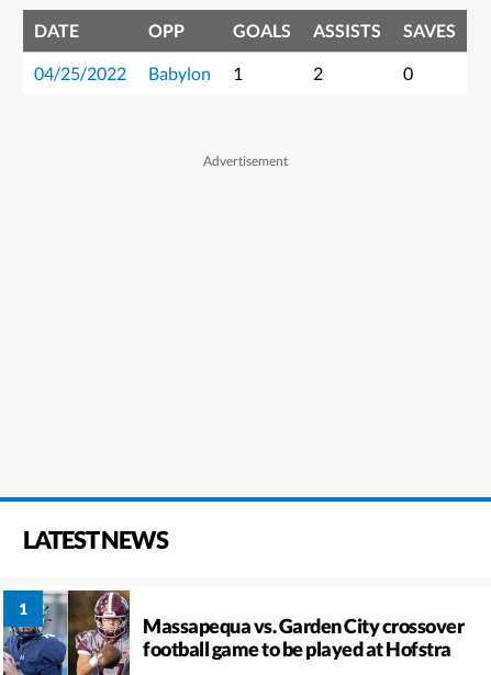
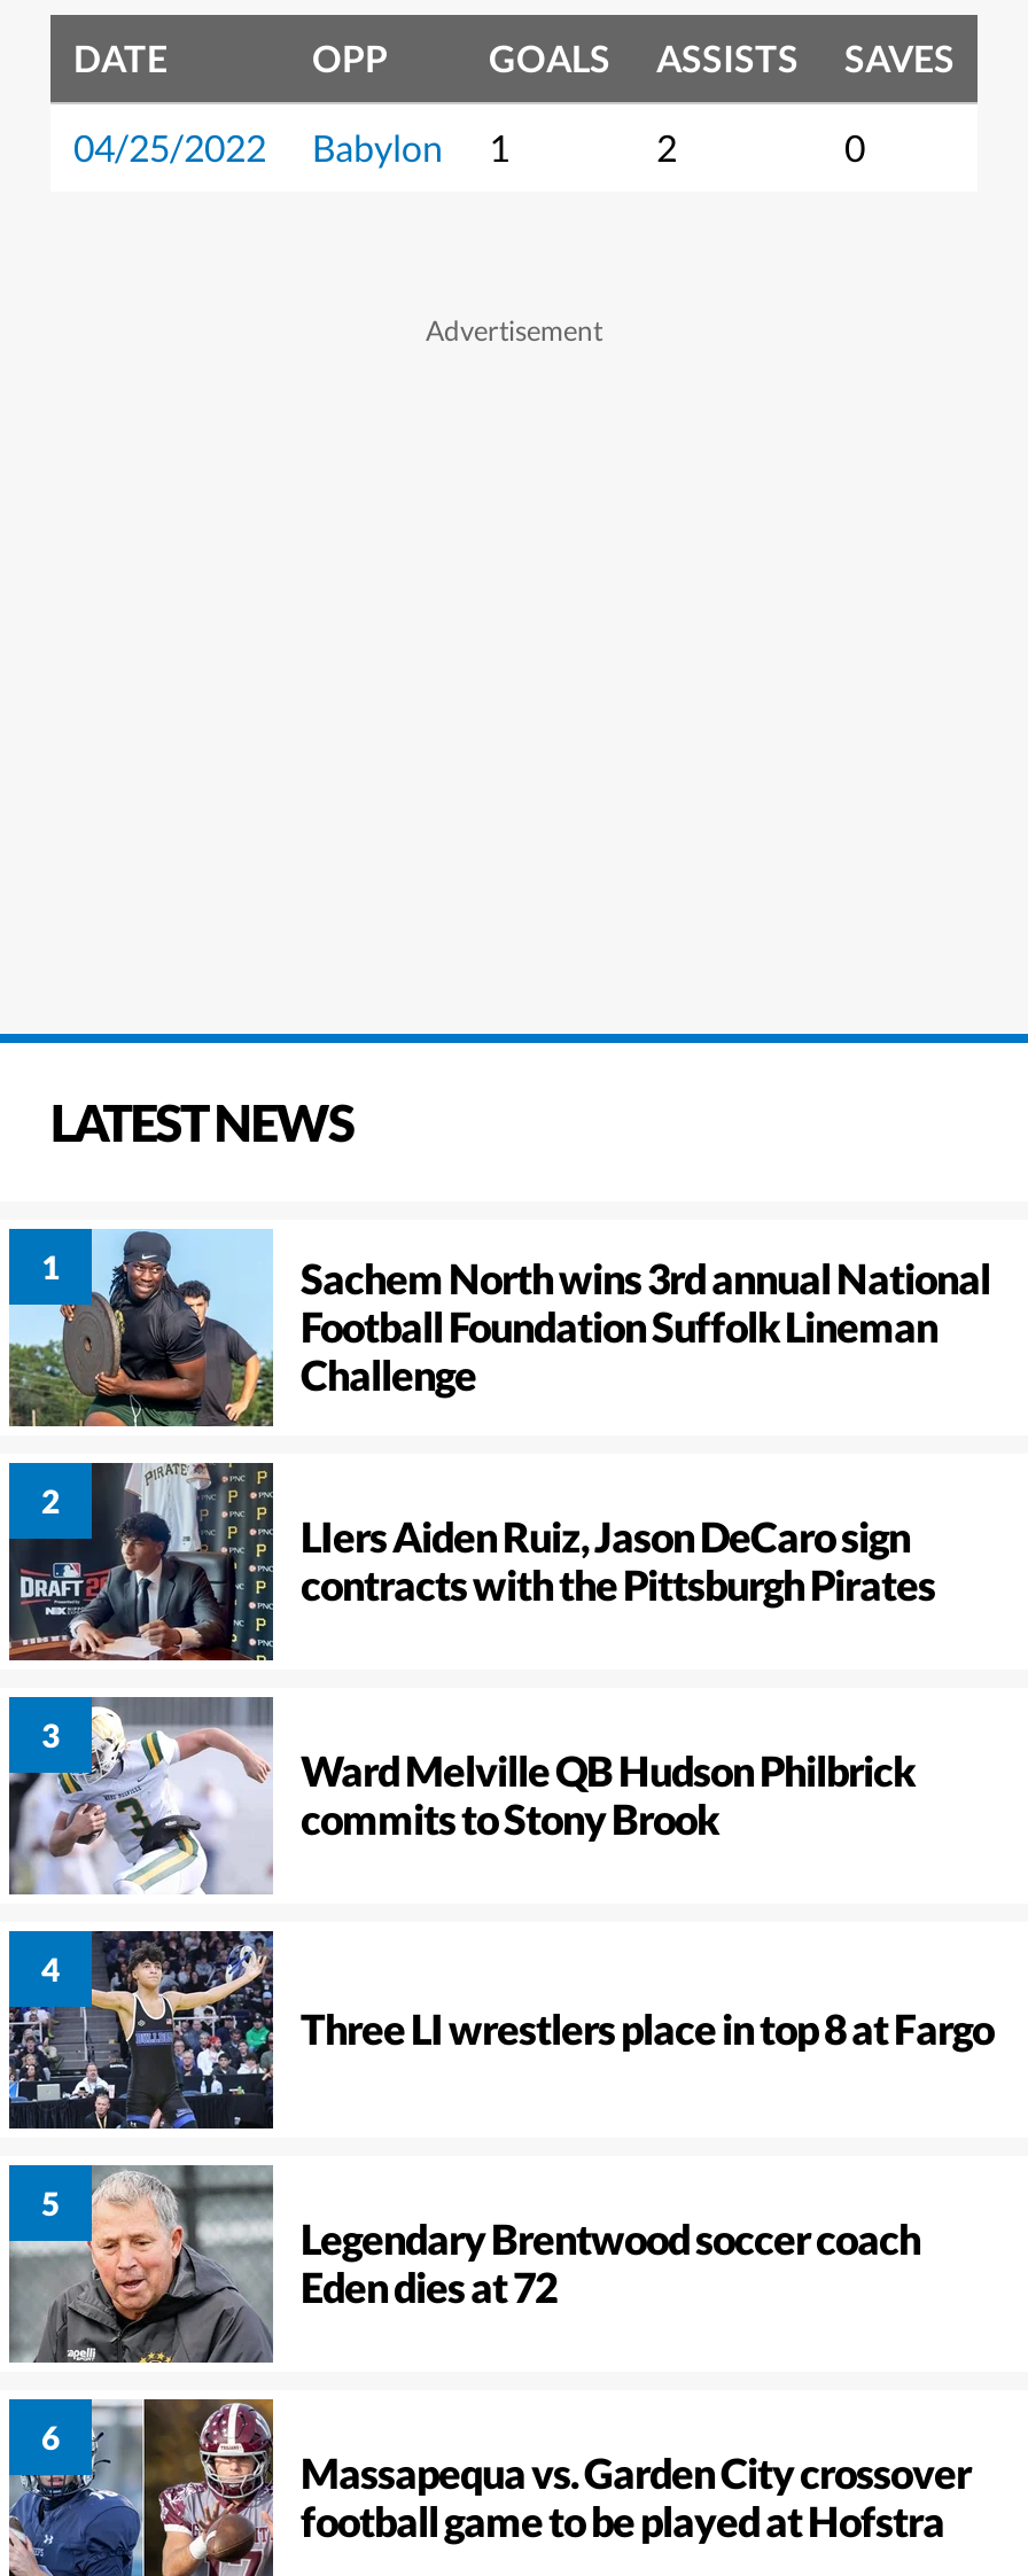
none -> [7,1695,914,1897] [image] | Ward Melville QB Hudson Philbrick | commits to Stony Brook
none -> [7,1929,994,2131] [image] | Three LI wrestlers place in top 8 at Fargo
none -> [7,2163,920,2365] [image] | Legendary Brentwood soccer coach | Eden dies at 72
none -> [7,1461,273,1663] [image]
none -> [9,1229,990,1610] [image] | Sachem North wins 3rd annual National | Football Foundation Suffolk Lineman | Challenge | LIers Aiden Ruiz, Jason DeCaro sign | contracts with the Pittsburgh Pirates

